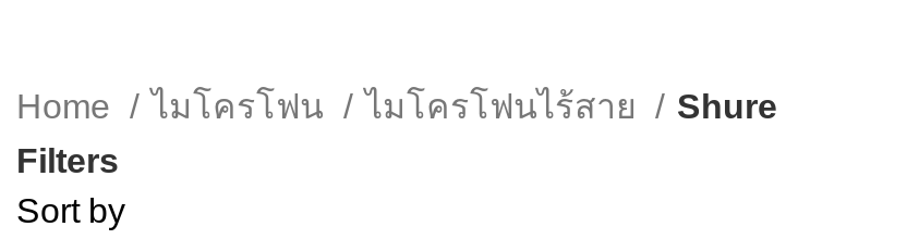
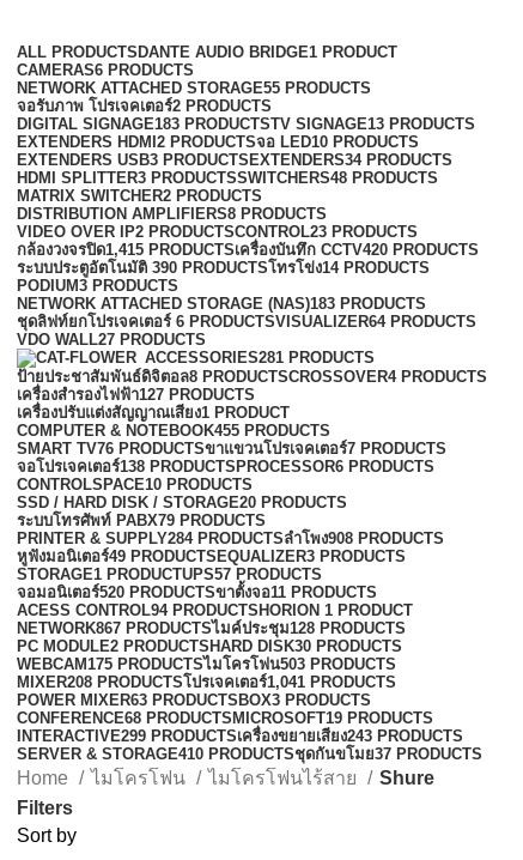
none -> [17,43,487,762] ALL PRODUCTSDANTE AUDIO BRIDGE1 PRODUCT | CAMERAS6 PRODUCTS | NETWORK ATTACHED STORAGE55 PRODUCTS | จอรับภาพ โปรเจคเตอร์2 PRODUCTS | DIGITAL SIGNAGE183 PRODUCTSTV SIGNAGE13 PRODUCTS | EXTENDERS HDMI2 PRODUCTSจอ LED10 PRODUCTS | EXTENDERS USB3 PRODUCTSEXTENDERS34 PRODUCTS | HDMI SPLITTER3 PRODUCTSSWITCHERS48 PRODUCTS | MATRIX SWITCHER2 PRODUCTS | DISTRIBUTION AMPLIFIERS8 PRODUCTS | VIDEO OVER IP2 PRODUCTSCONTROL23 PRODUCTS | กล้องวงจรปิด1,415 PRODUCTSเครื่องบันทึก CCTV420 PRODUCTS | ระบบประตูอัตโนมัติ390 PRODUCTSโทรโข่ง14 PRODUCTS | PODIUM3 PRODUCTS | NETWORK ATTACHED STORAGE (NAS)183 PRODUCTS | ชุดลิฟท์ยกโปรเจคเตอร์6 PRODUCTSVISUALIZER64 PRODUCTS | VDO WALL27 PRODUCTS | ACCESSORIES281 PRODUCTS | ป้ายประชาสัมพันธ์ดิจิตอล8 PRODUCTSCROSSOVER4 PRODUCTS | เครื่องสำรองไฟฟ้า127 PRODUCTS | เครื่องปรับแต่งสัญญาณเสียง1 PRODUCT | COMPUTER & NOTEBOOK455 PRODUCTS | SMART TV76 PRODUCTSขาแขวนโปรเจคเตอร์7 PRODUCTS | จอโปรเจคเตอร์138 PRODUCTSPROCESSOR6 PRODUCTS | CONTROLSPACE10 PRODUCTS | SSD / HARD DISK / STORAGE20 PRODUCTS | ระบบโทรศัพท์ PABX79 PRODUCTS | PRINTER & SUPPLY284 PRODUCTSลำโพง908 PRODUCTS | หูฟังมอนิเตอร์49 PRODUCTSEQUALIZER3 PRODUCTS | STORAGE1 PRODUCTUPS57 PRODUCTS | จอมอนิเตอร์520 PRODUCTSขาตั้งจอ11 PRODUCTS | ACESS CONTROL94 PRODUCTSHORION 1 PRODUCT | NETWORK867 PRODUCTSไมค์ประชุม128 PRODUCTS | PC MODULE2 PRODUCTSHARD DISK30 PRODUCTS | WEBCAM175 PRODUCTSไมโครโฟน503 PRODUCTS | MIXER208 PRODUCTSโปรเจคเตอร์1,041 PRODUCTS | POWER MIXER63 PRODUCTSBOX3 PRODUCTS | CONFERENCE68 PRODUCTSMICROSOFT19 PRODUCTS | INTERACTIVE299 PRODUCTSเครื่องขยายเสียง243 PRODUCTS | SERVER & STORAGE410 PRODUCTSชุดกันขโมย37 PRODUCTS

